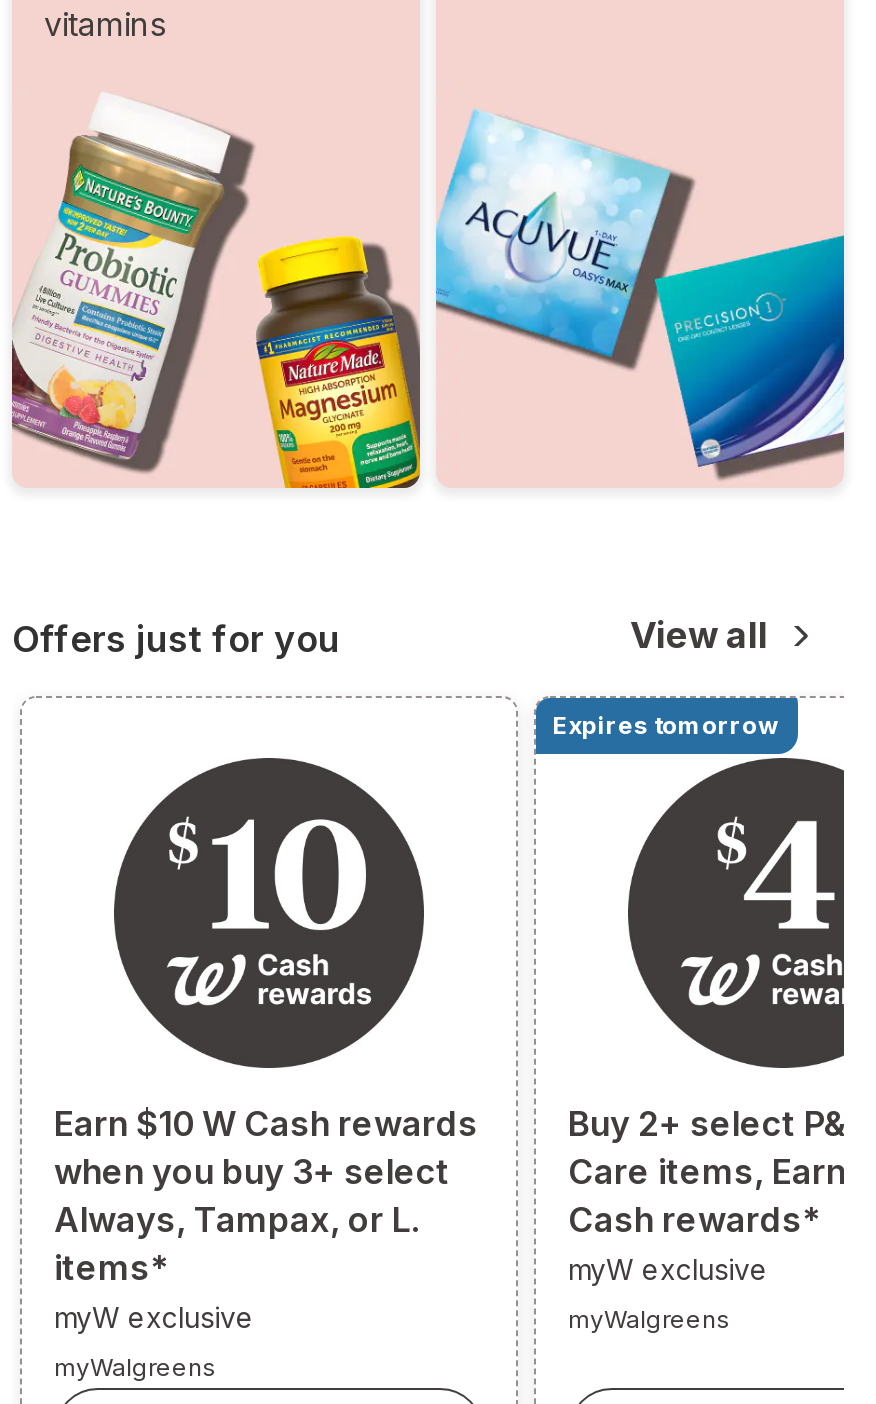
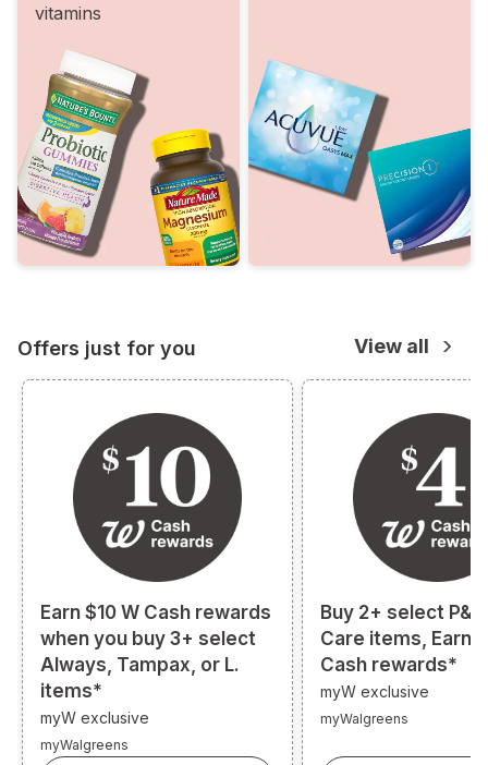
[552,710,778,740] Expires tomorrow -> none

